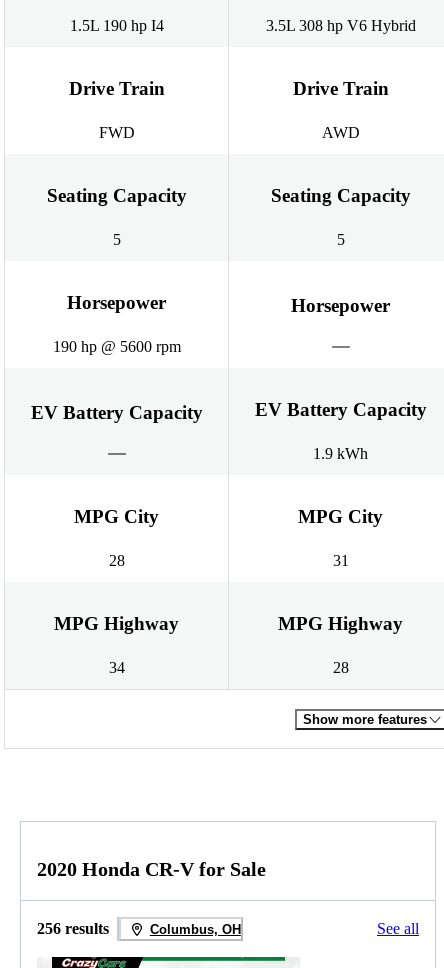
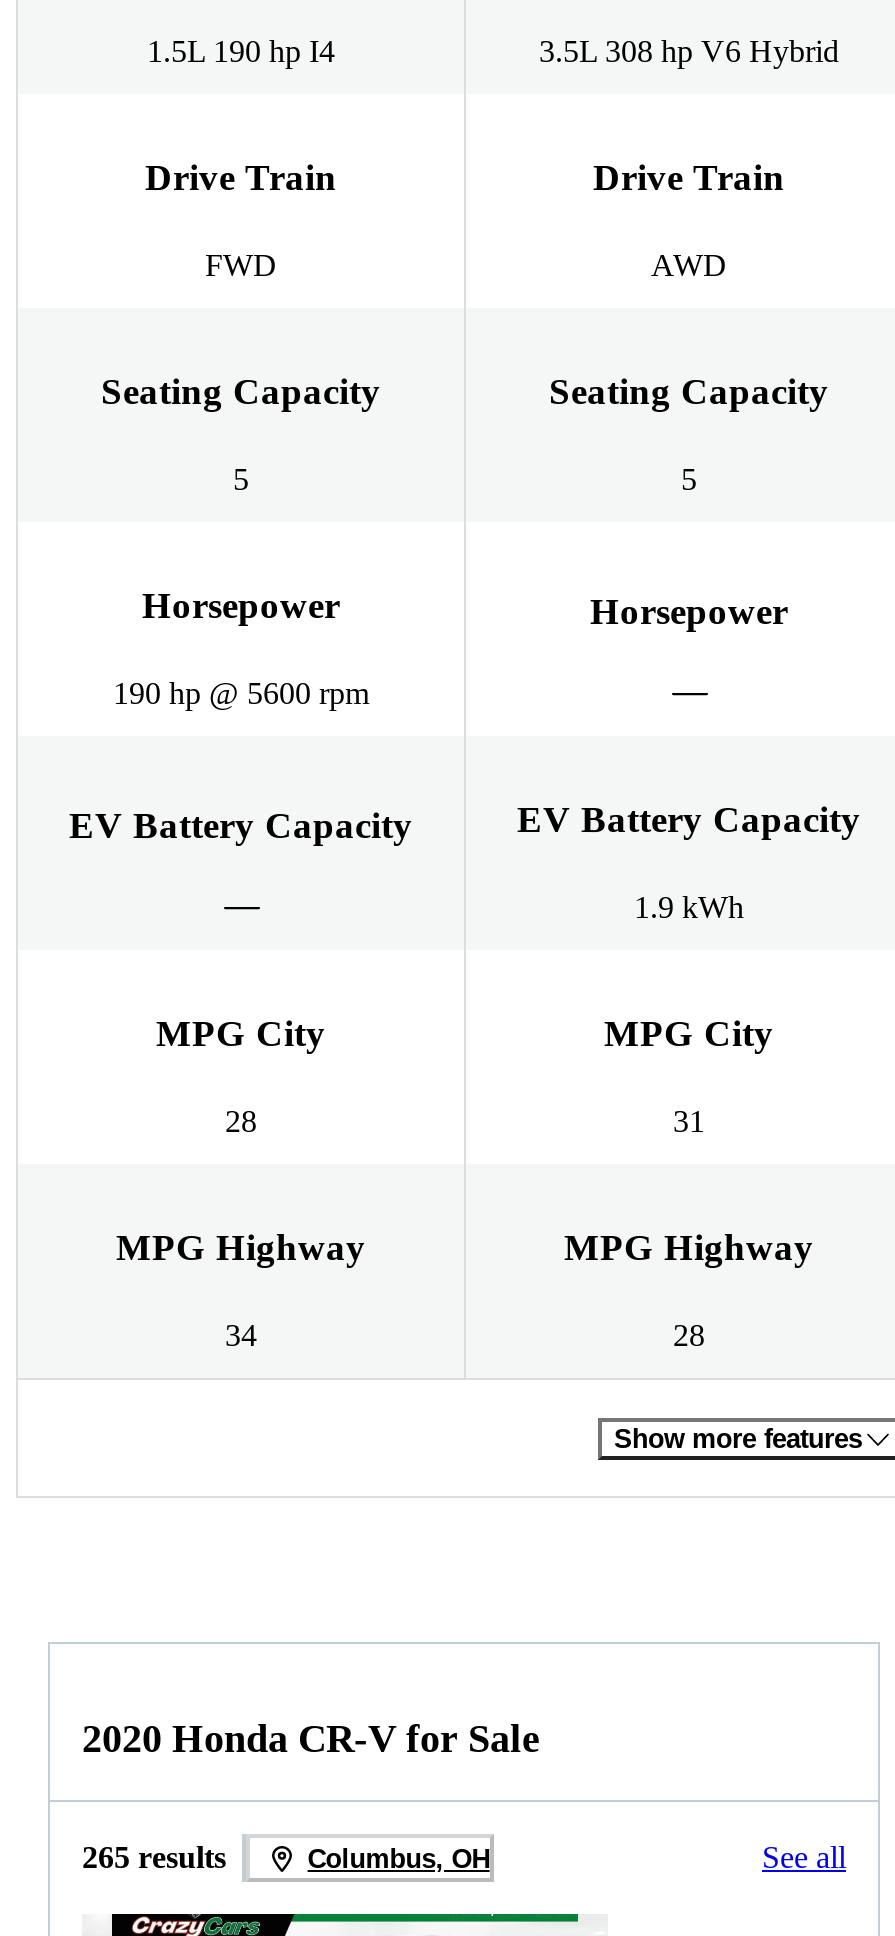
[37,920,109,937] 256 results -> [82,1841,226,1875] 265 results

